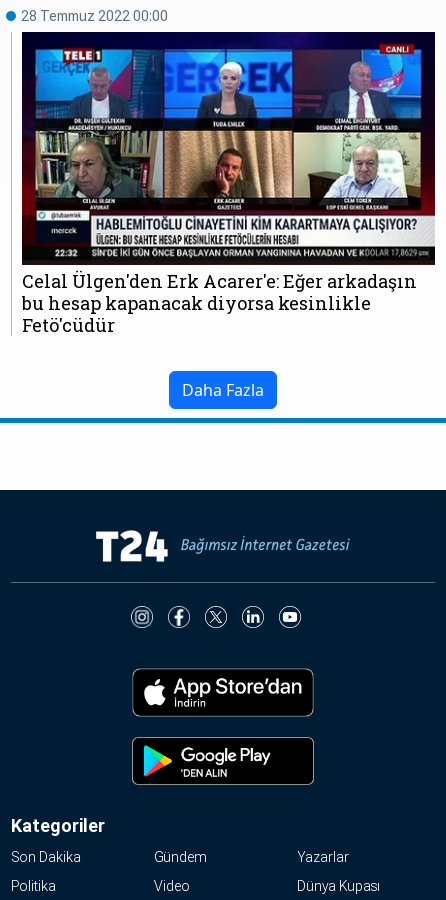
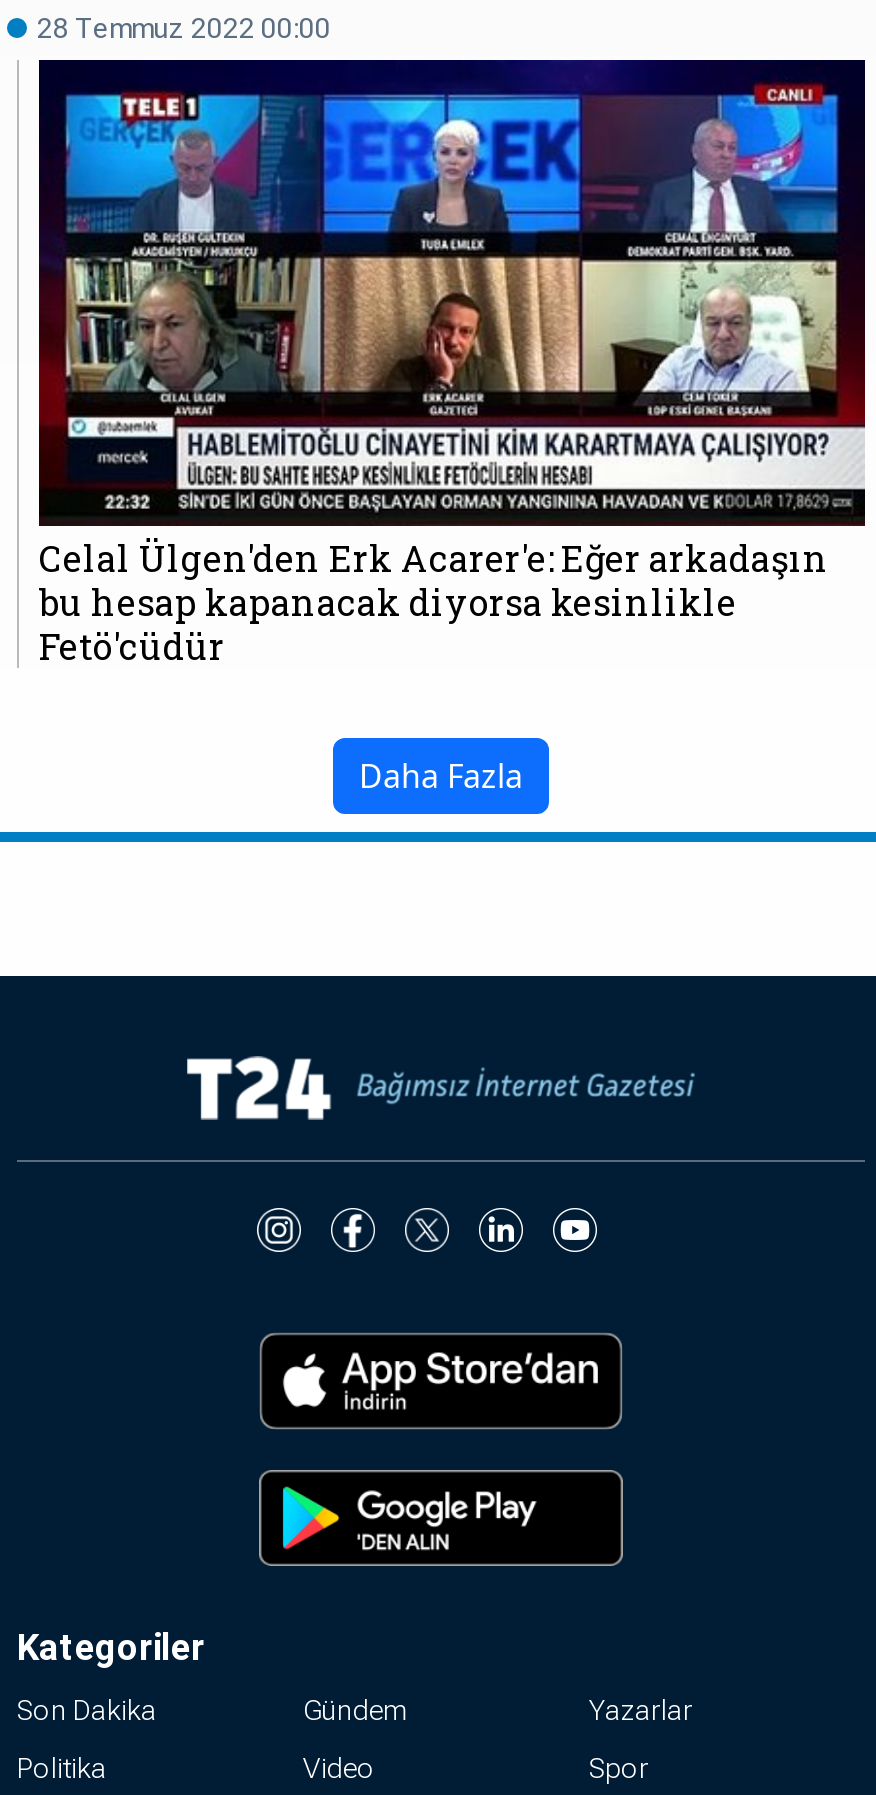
[297,877,380,893] Dünya Kupası -> [589,1751,649,1783] Spor

